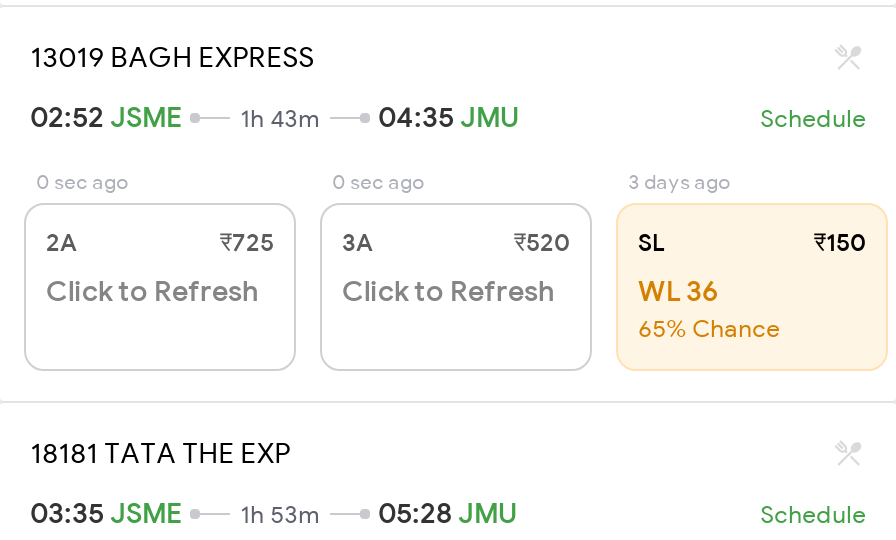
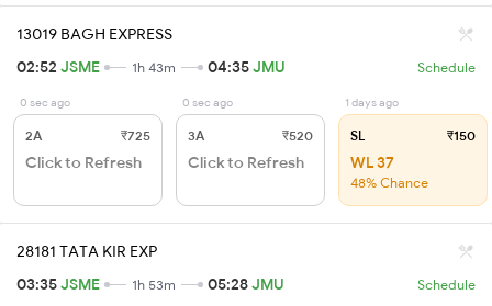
[628,169,730,195] 3 days ago -> [345,95,399,110] 1 days ago
[638,273,718,309] WL 36 -> [350,152,394,172] WL 37
[638,313,780,343] 65% Chance -> [350,174,428,191] 48% Chance
[30,435,290,471] 18181 TATA THE EXP -> [16,241,157,261] 28181 TATA KIR EXP

